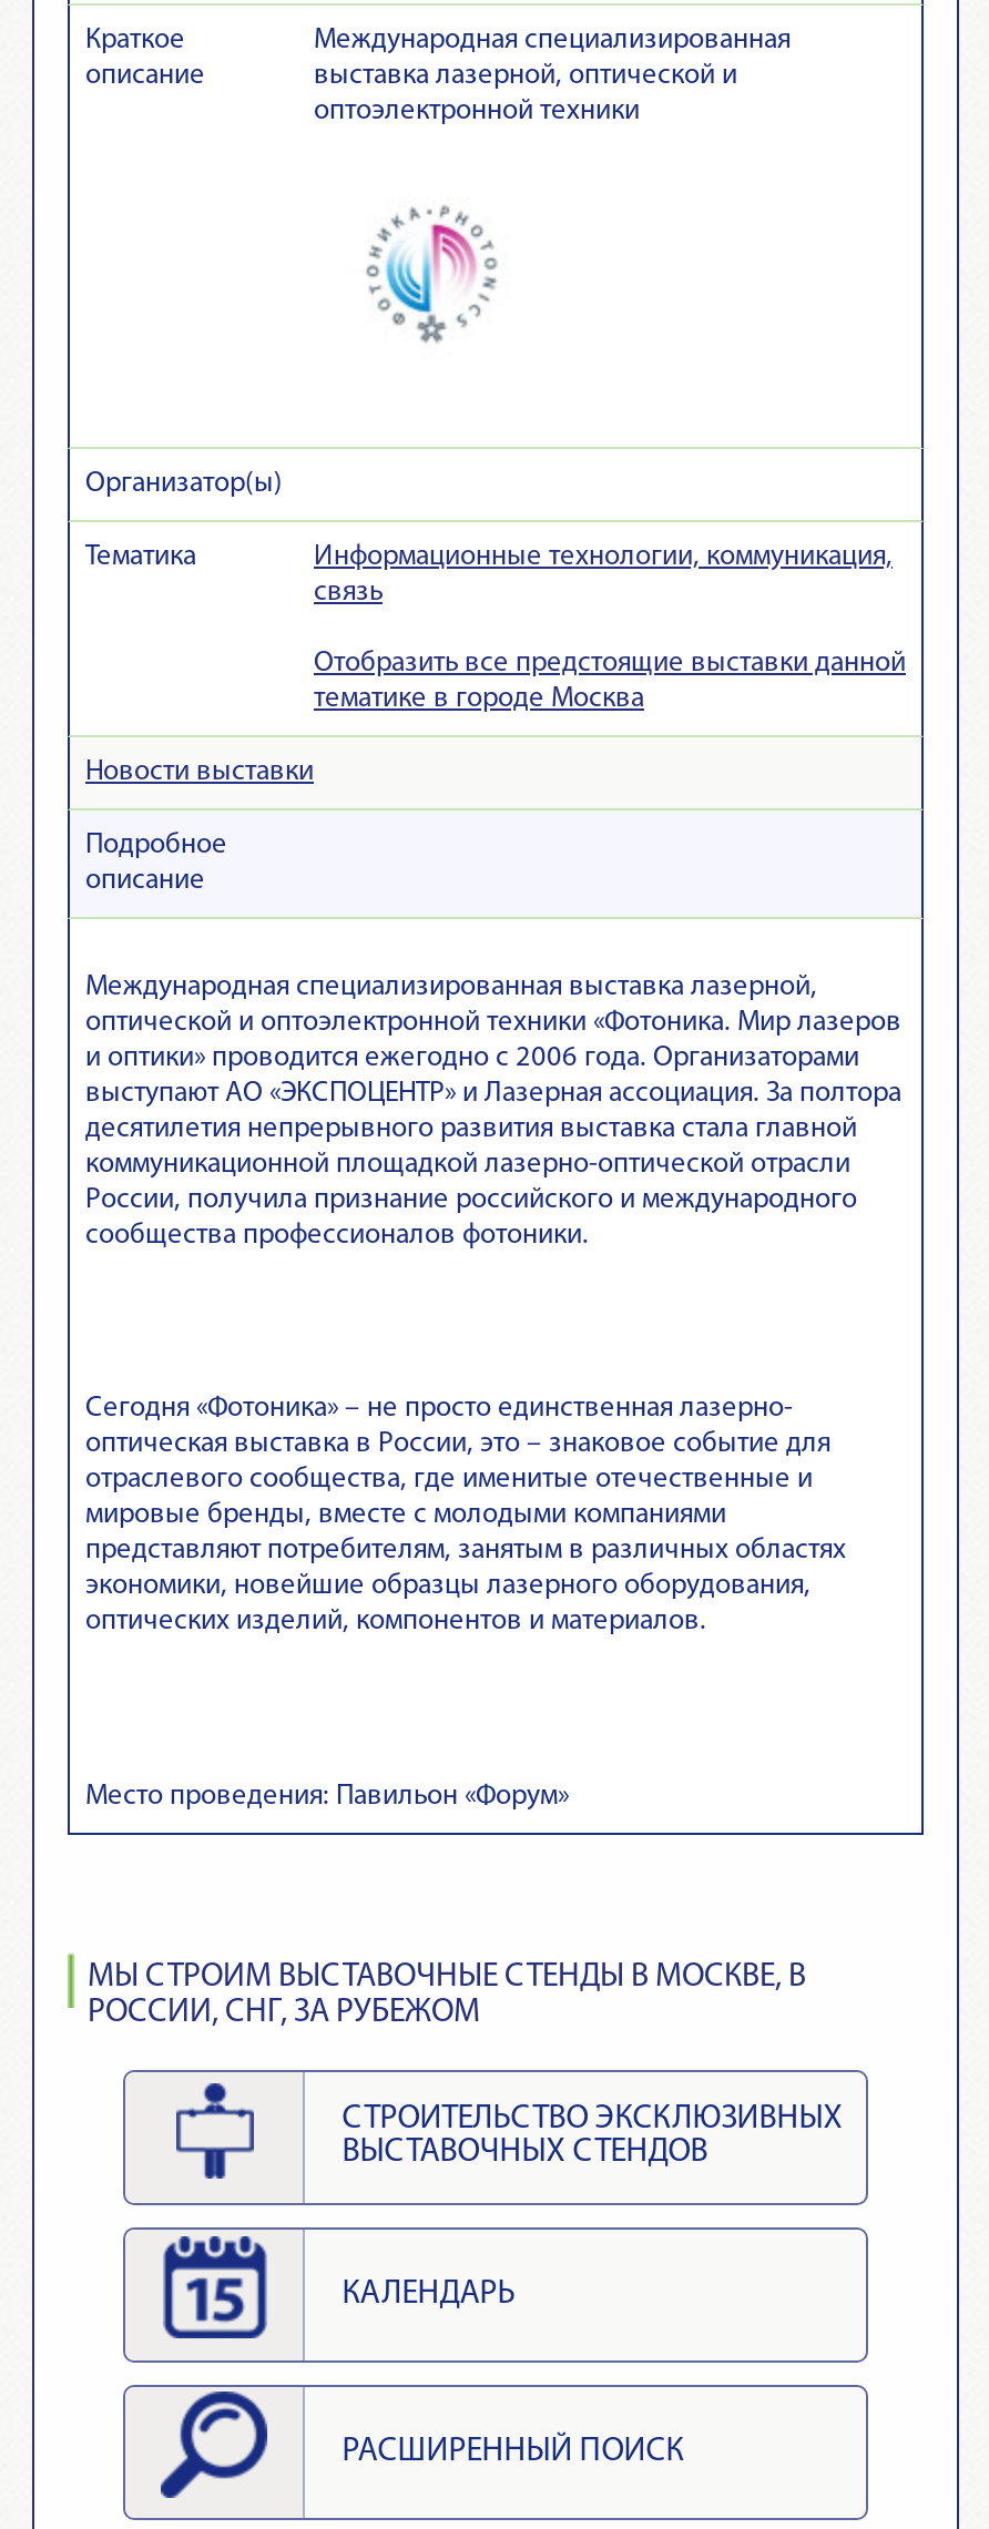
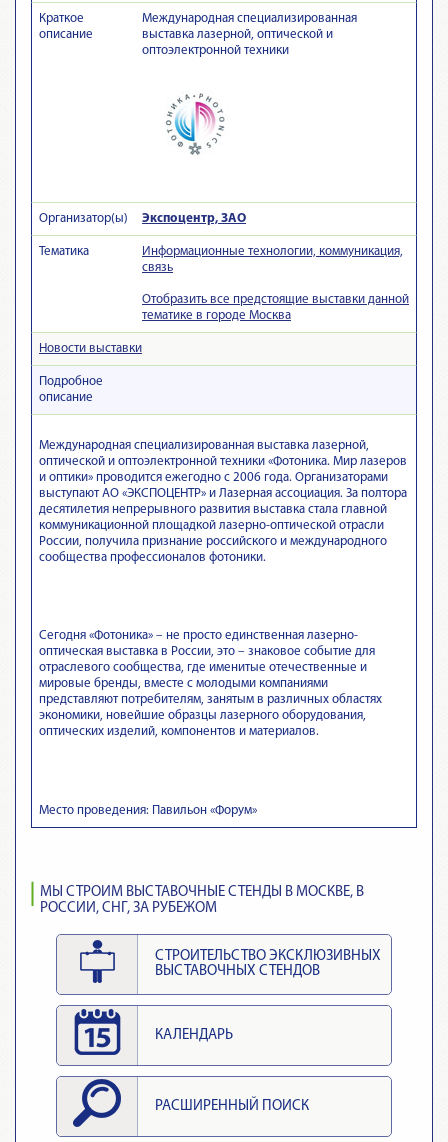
none -> [142,212,246,225] Экспоцентр, ЗАО

